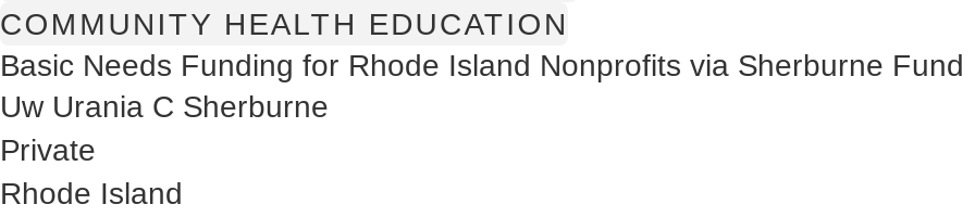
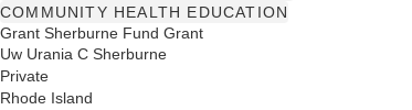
[0,48,964,82] Basic Needs Funding for Rhode Island Nonprofits via Sherburne Fund -> [0,24,203,42] Grant Sherburne Fund Grant

